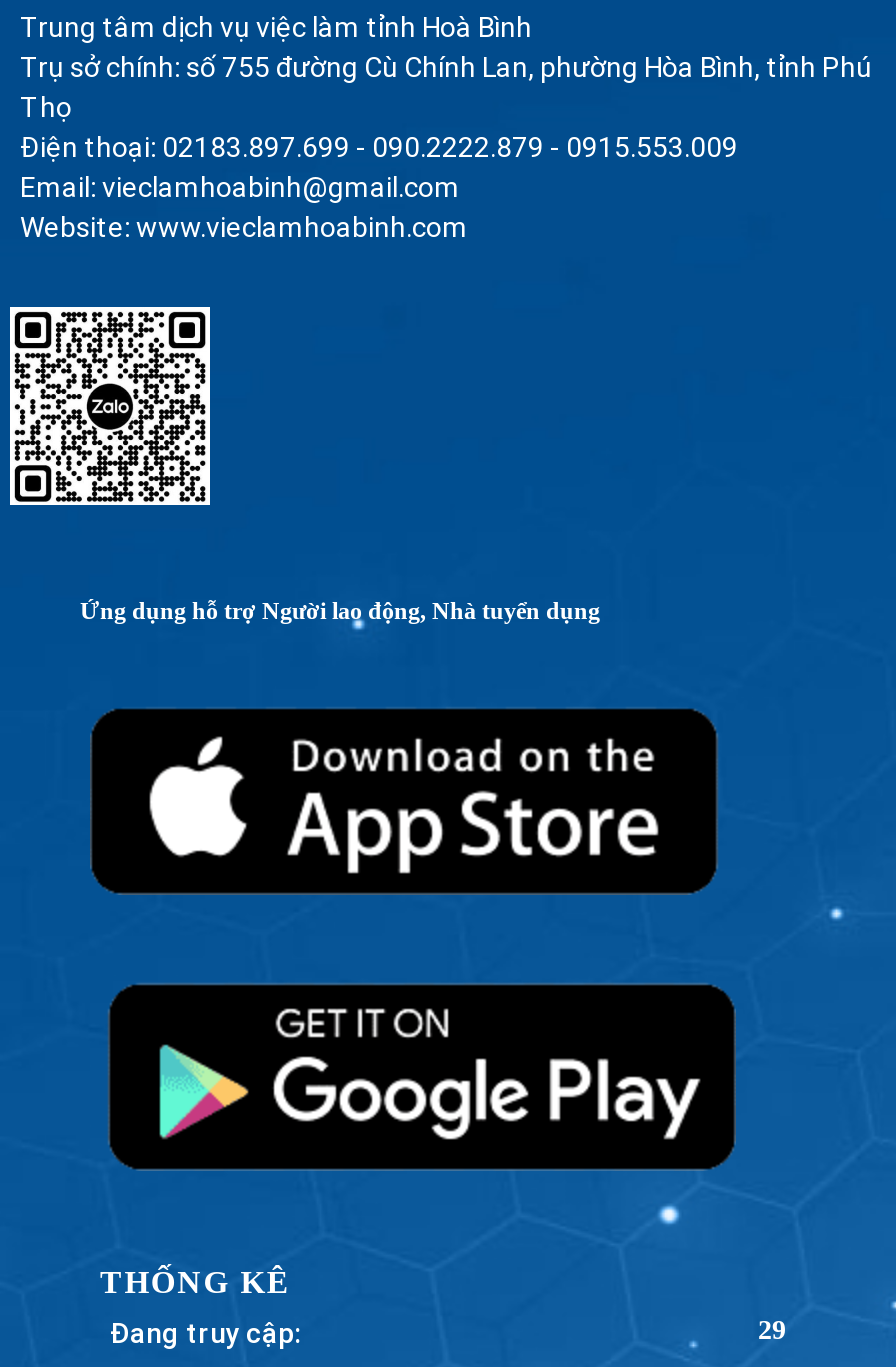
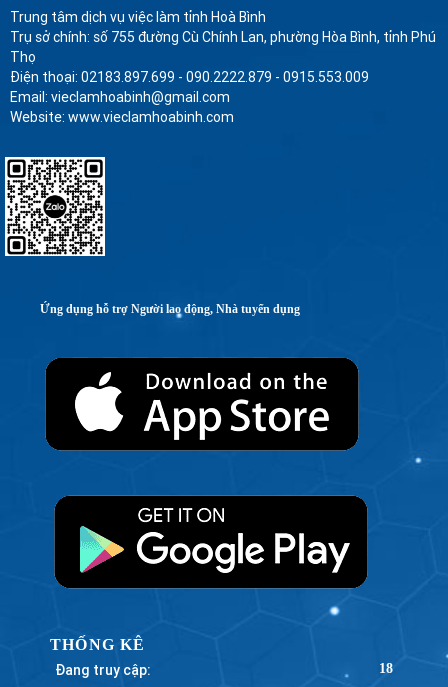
[758,1316,786,1346] 29 -> [379,661,393,676] 18

